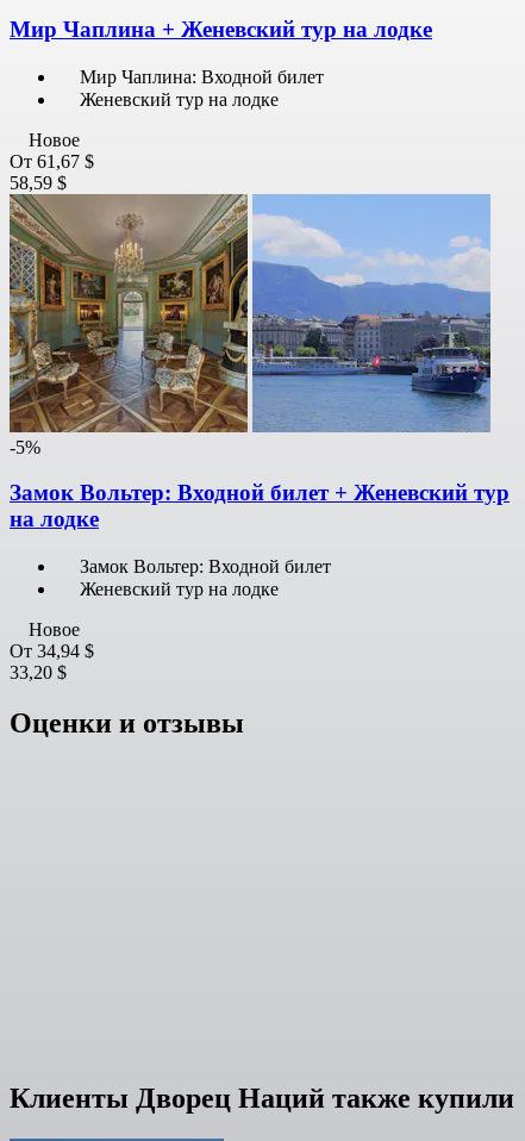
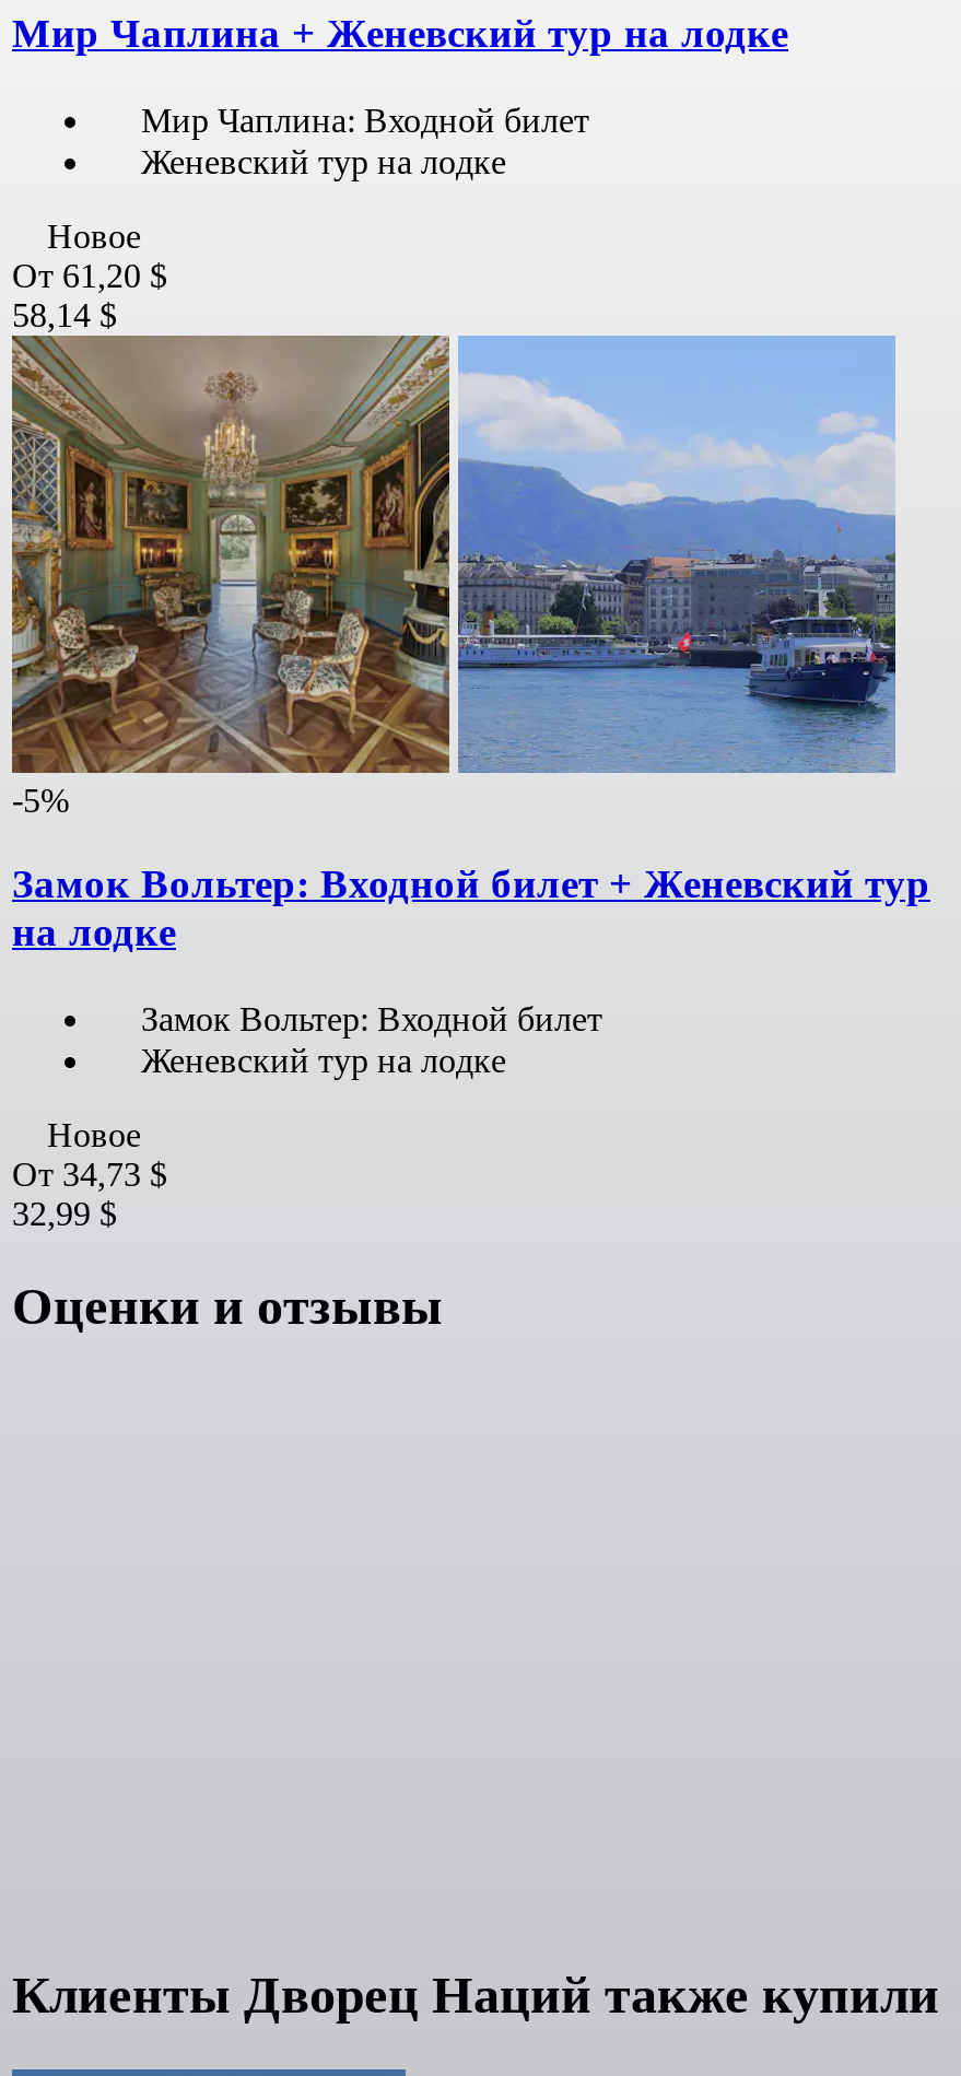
[10,151,94,171] От 61,67 $ -> [12,256,167,293] От 61,20 $
[10,172,67,192] 58,59 $ -> [12,295,117,333] 58,14 $
[10,641,94,661] От 34,94 $ -> [12,1156,167,1193] От 34,73 $
[10,662,67,682] 33,20 $ -> [12,1195,117,1232] 32,99 $

